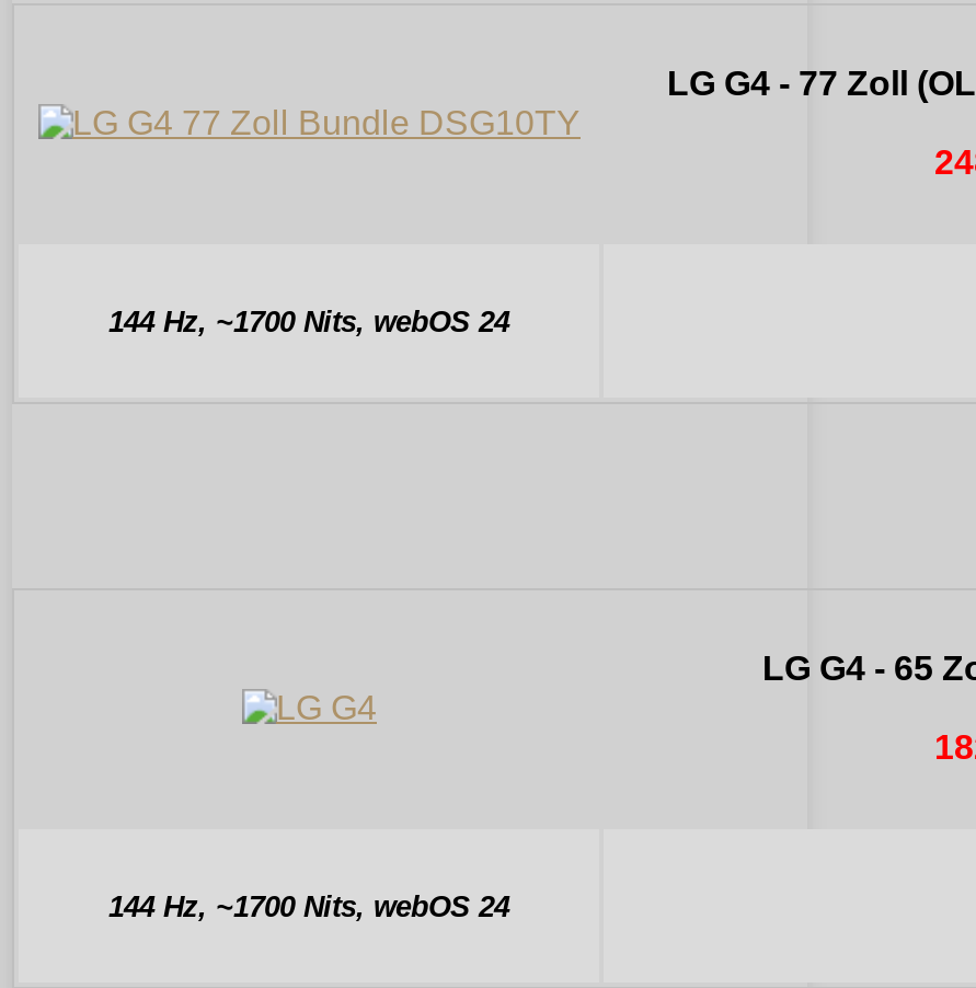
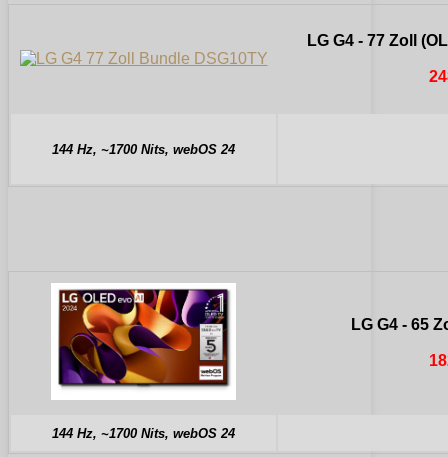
none -> [51,283,236,399] [image]

